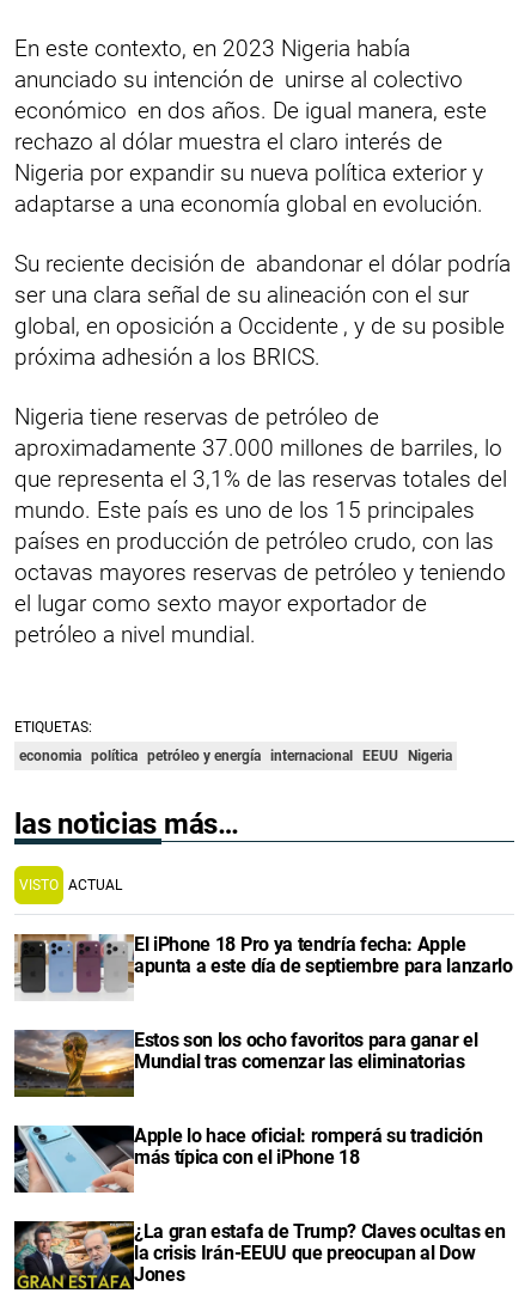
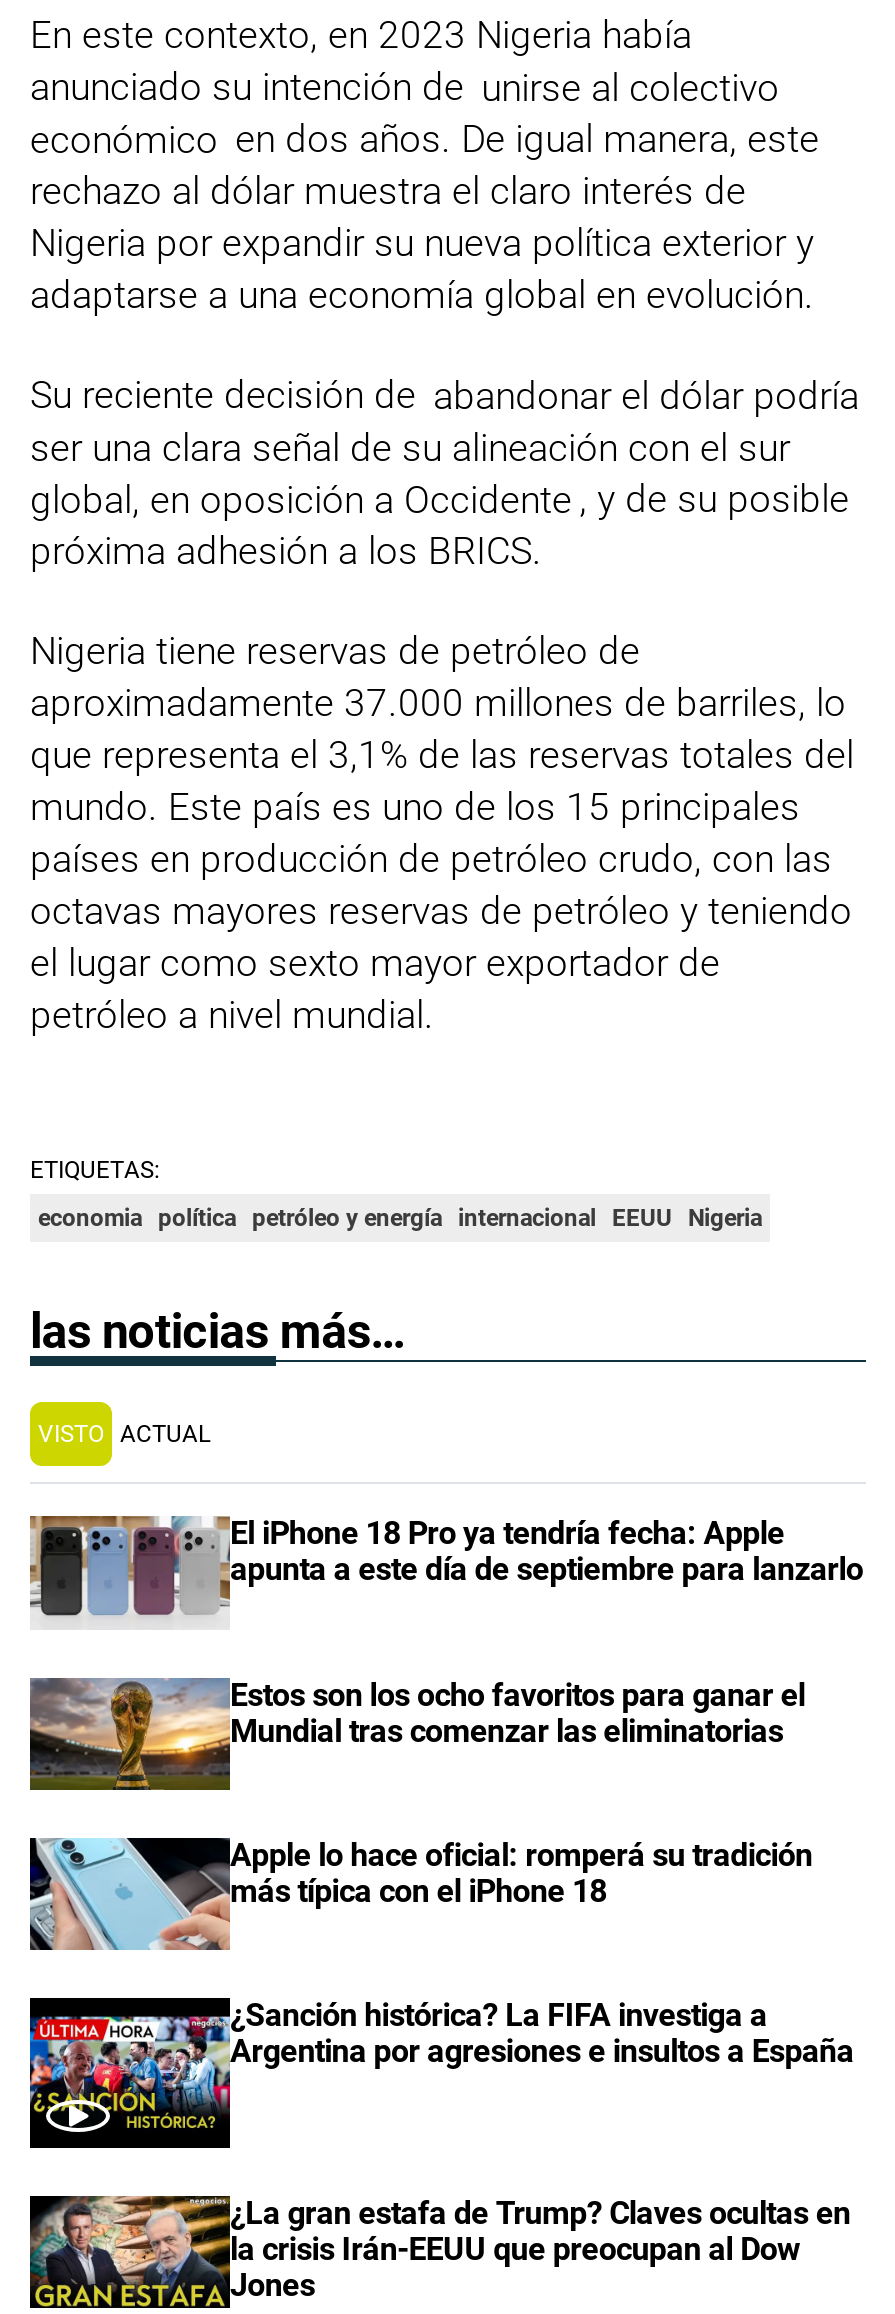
none -> [28,1996,854,2150] [image] | ¿Sanción histórica? La FIFA investiga a | Argentina por agresiones e insultos a España

